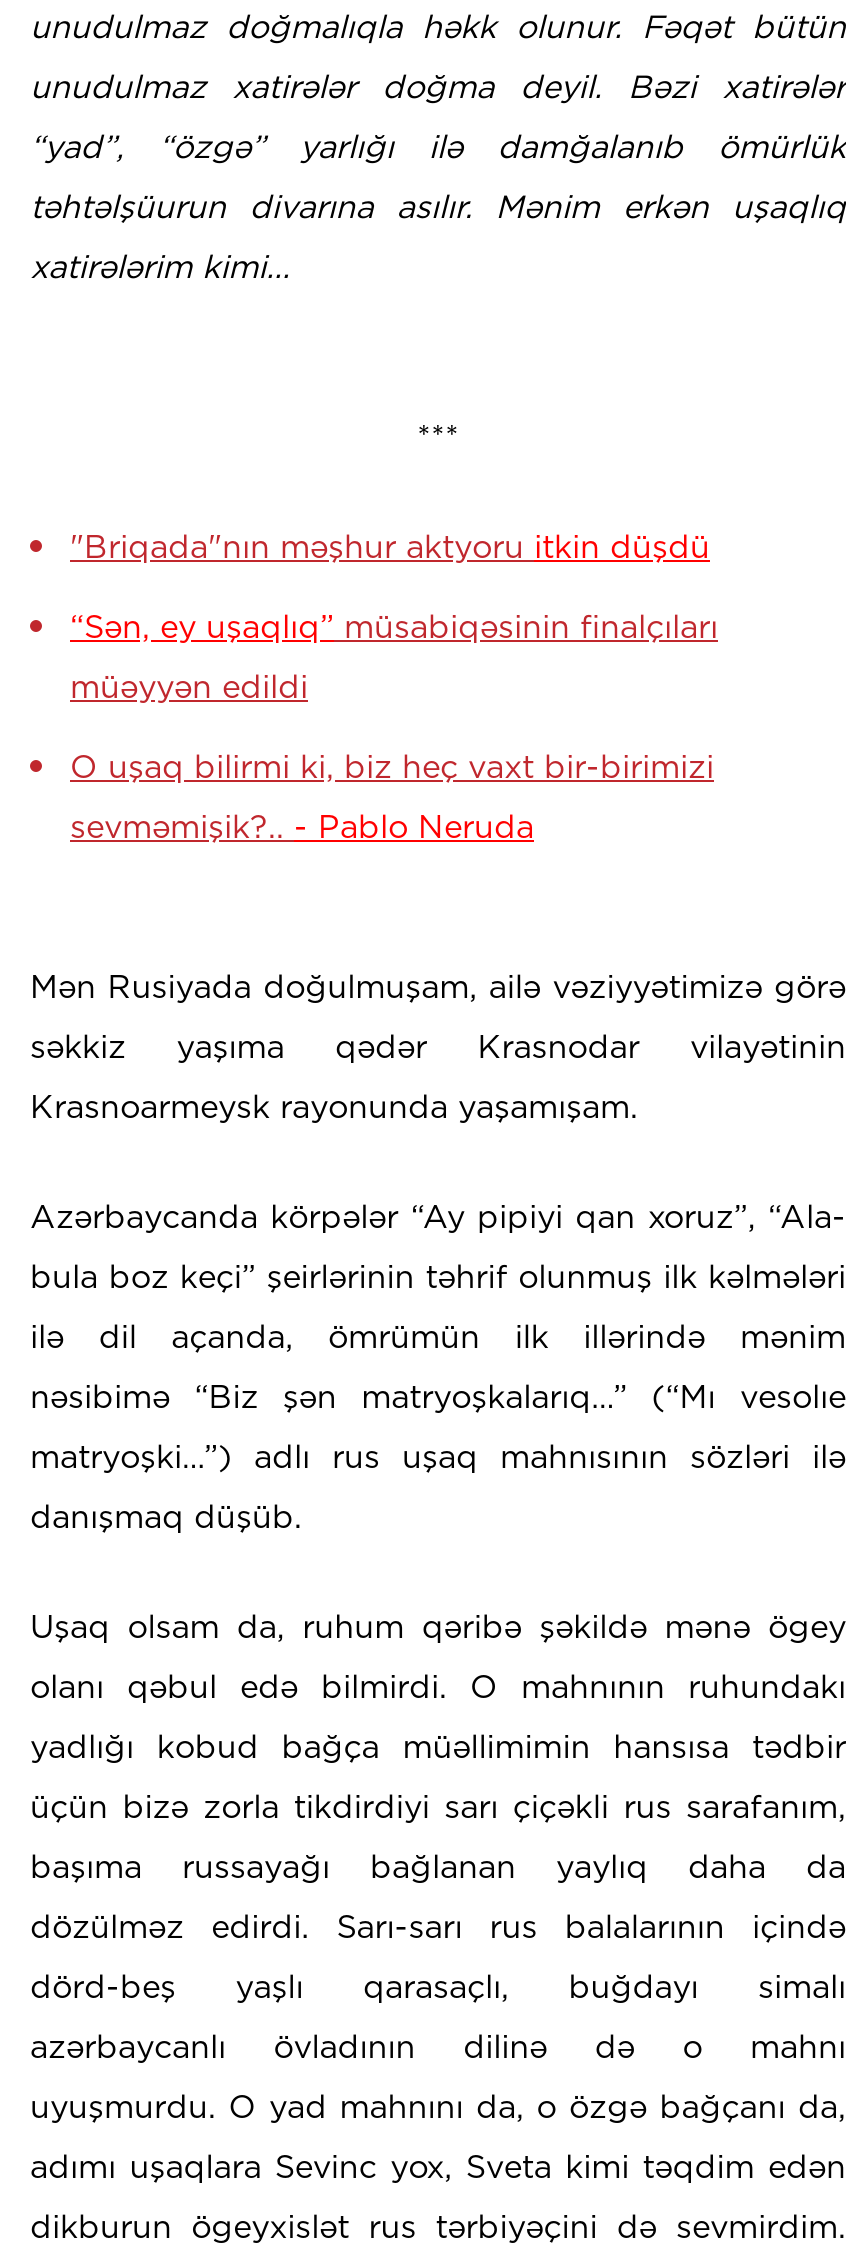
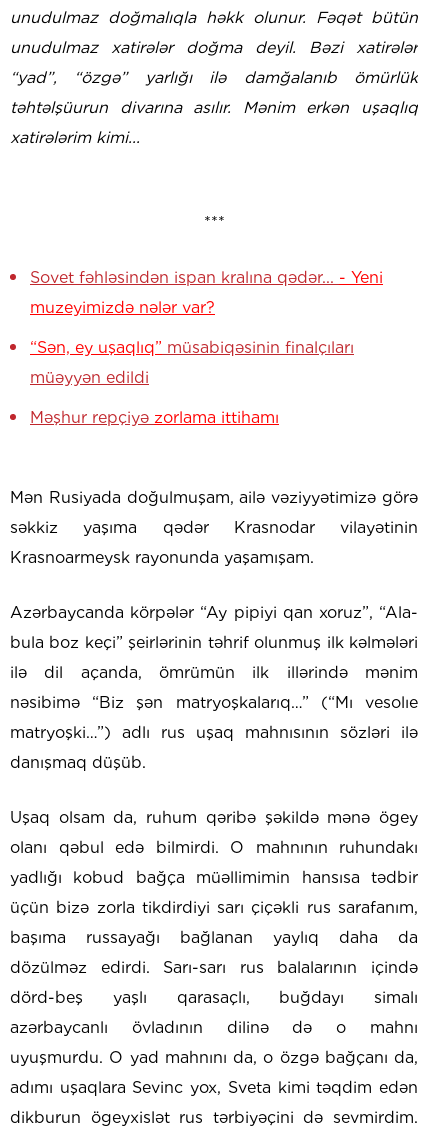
[70,529,710,567] "Briqada"nın məşhur aktyoru itkin düşdü -> [30,268,383,317] Sovet fəhləsindən ispan kralına qədər... - Yeni | muzeyimizdə nələr var?
moved [70,609,718,707] -> [30,338,354,387]: “Sən, ey uşaqlıq” müsabiqəsinin finalçıları | müəyyən edildi
[70,749,714,847] O uşaq bilirmi ki, biz heç vaxt bir-birimizi | sevməmişik?.. - Pablo Neruda -> [30,408,279,427] Məşhur repçiyə zorlama ittihamı

